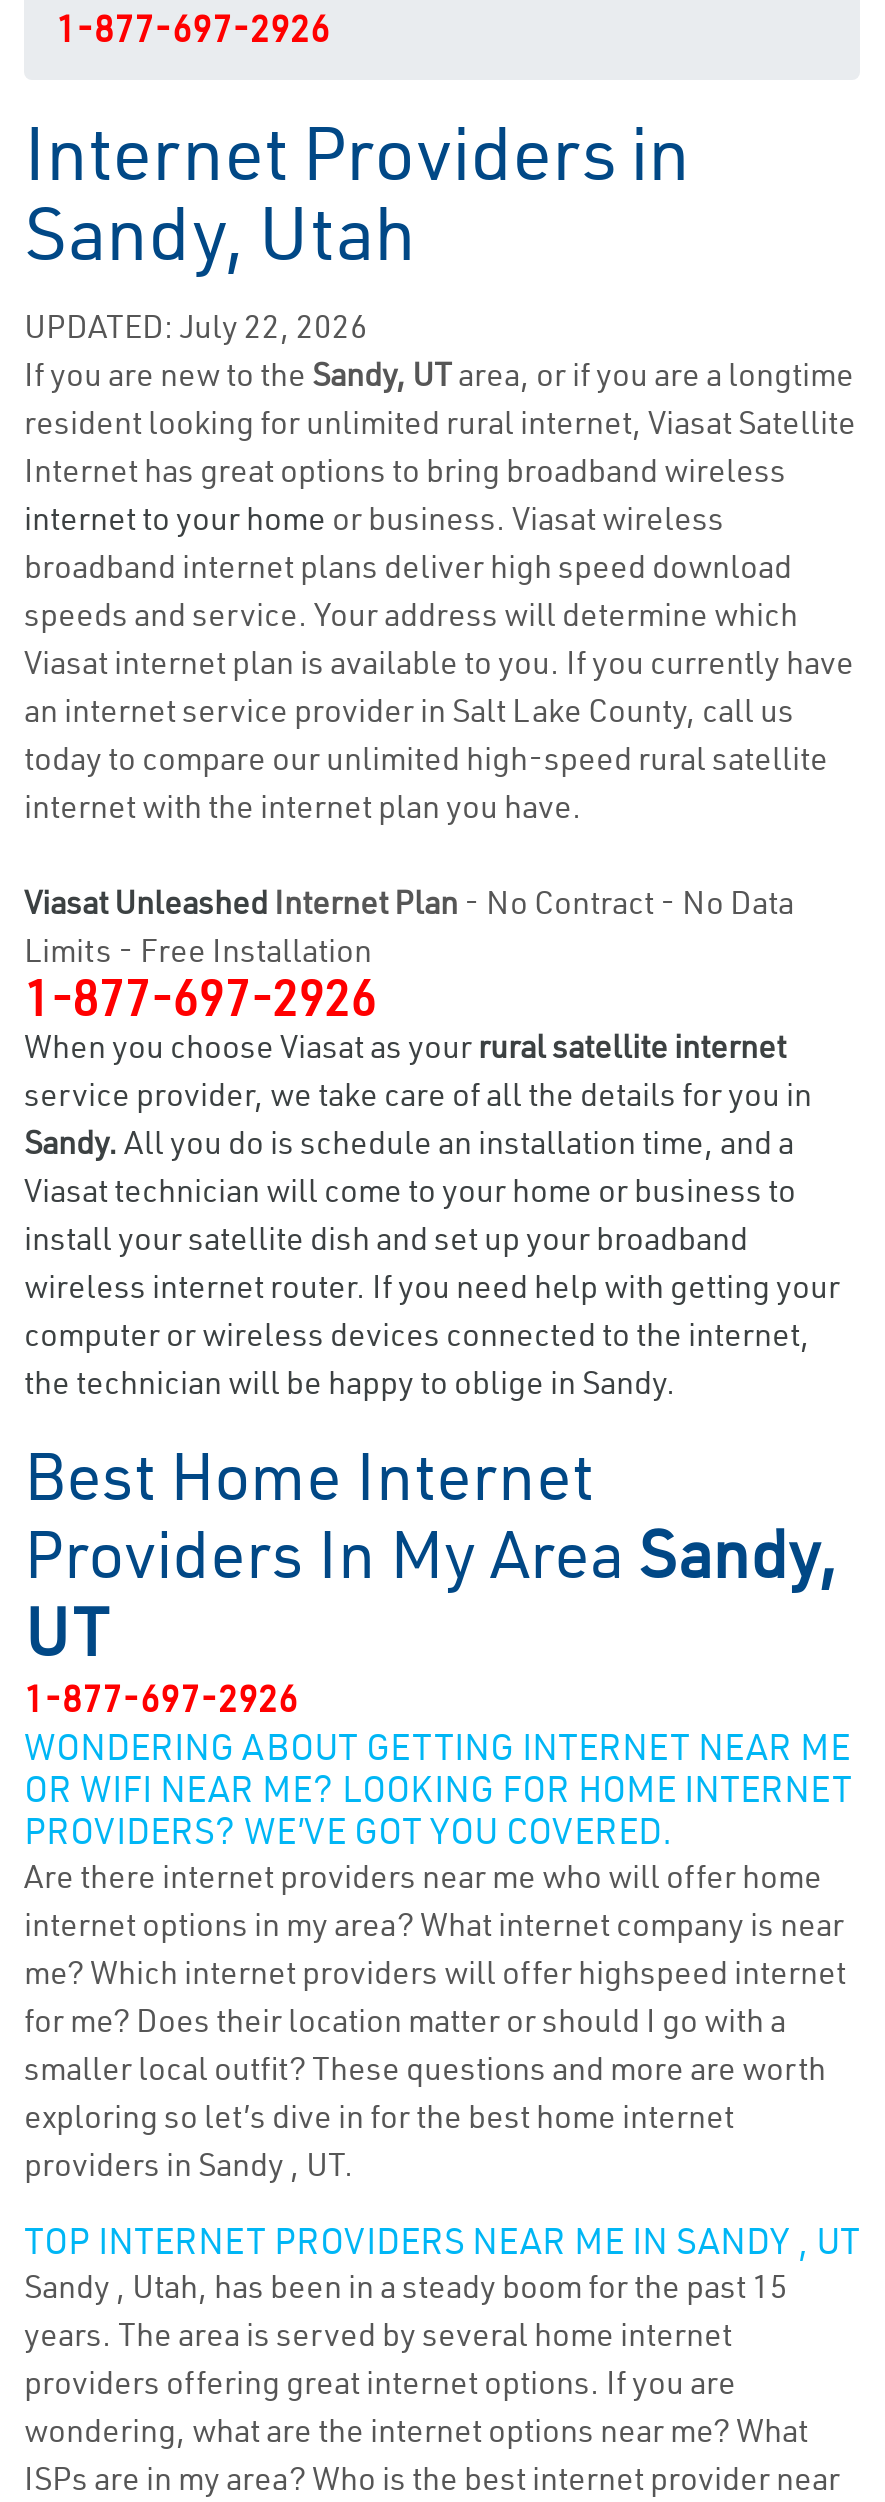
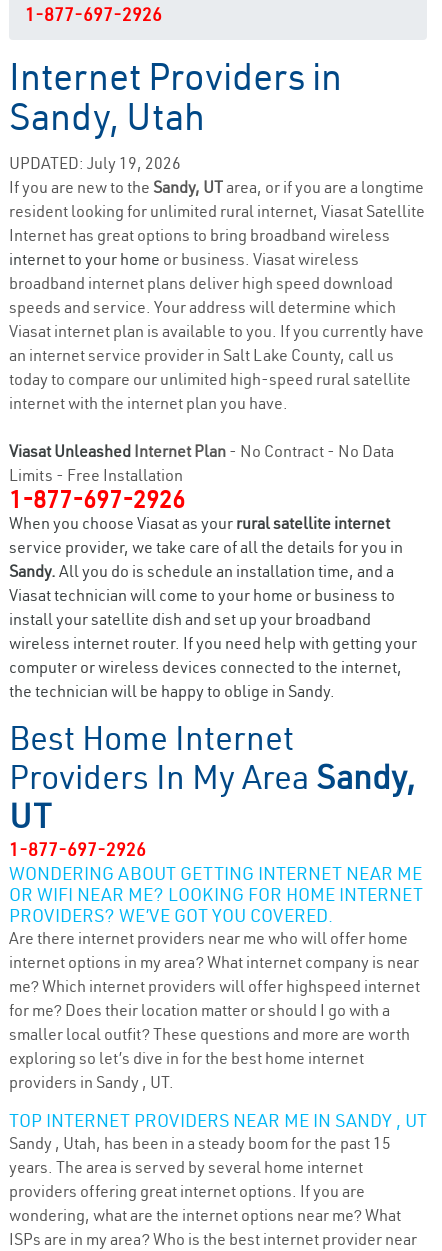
[24,306,368,346] UPDATED: July 22, 2026 -> [9,153,181,173] UPDATED: July 19, 2026

